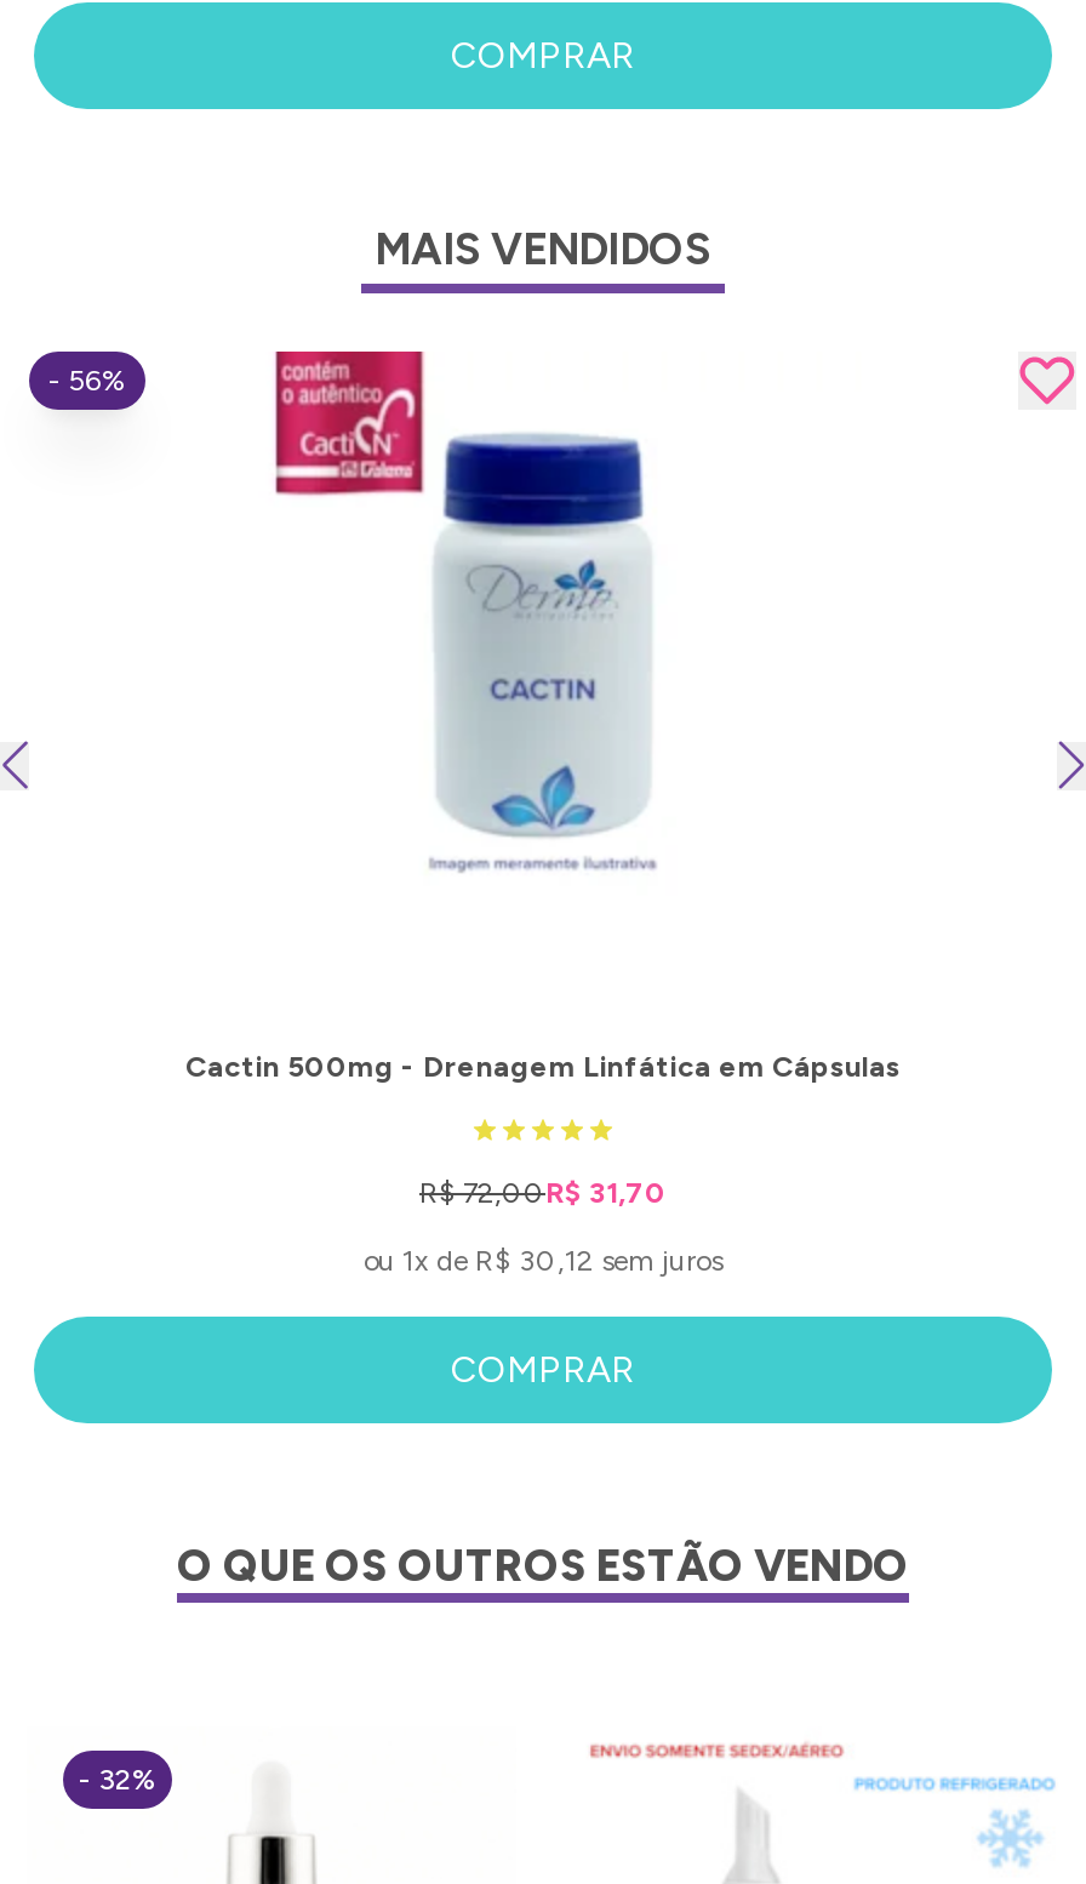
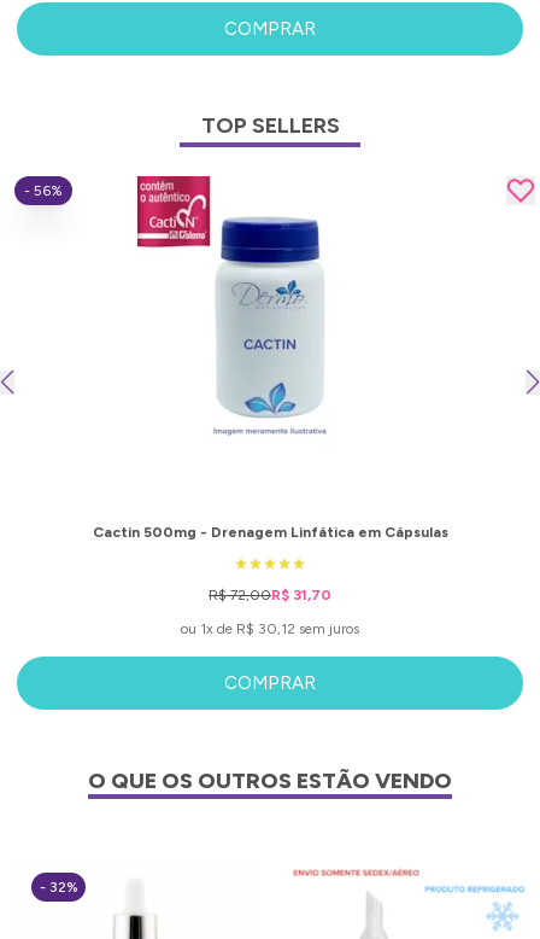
[375,222,711,275] MAIS VENDIDOS -> [201,112,339,138] TOP SELLERS

